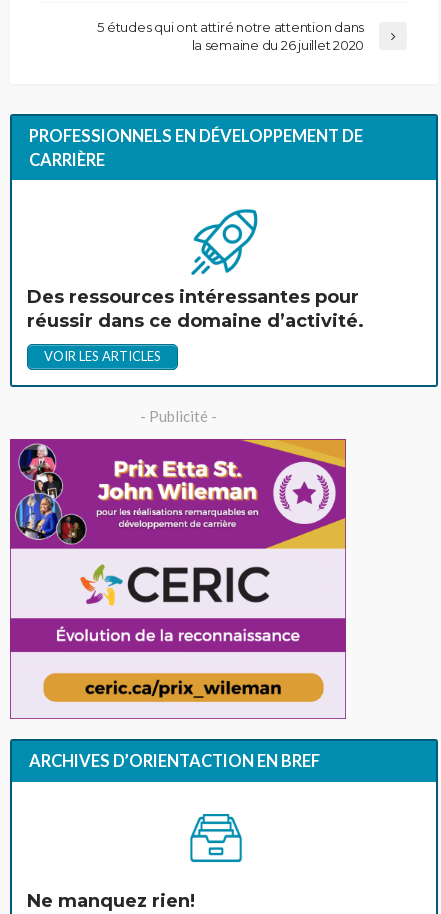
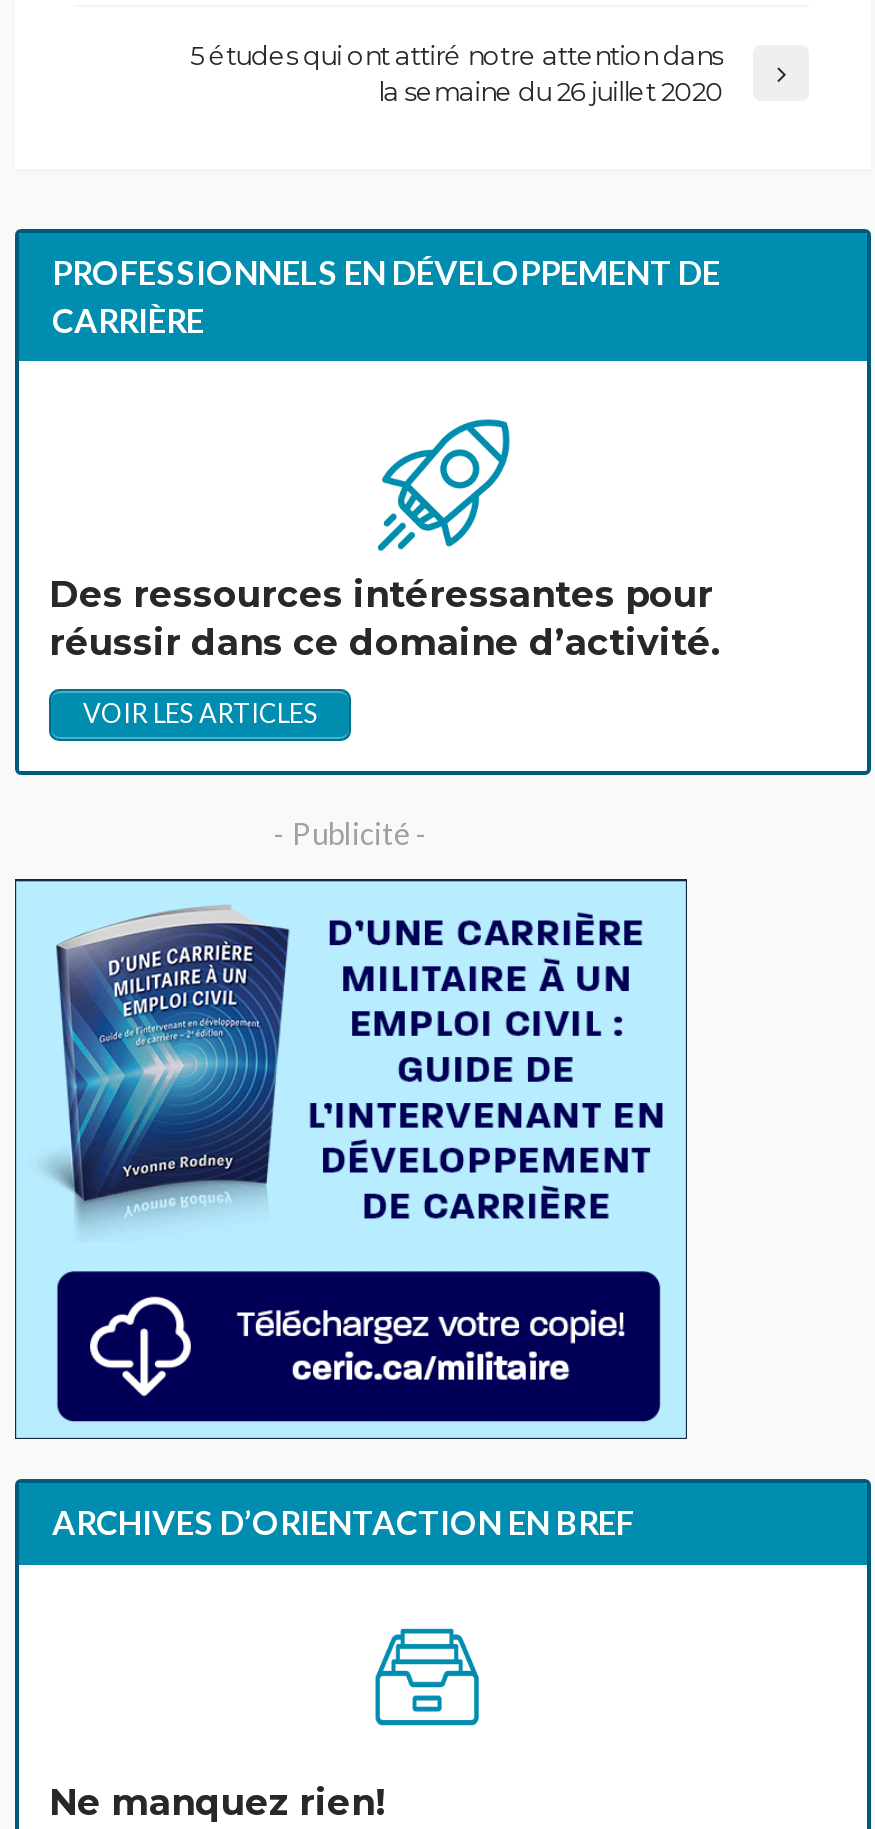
[9,438,347,719] [image] -> [13,877,689,1439] [image]

